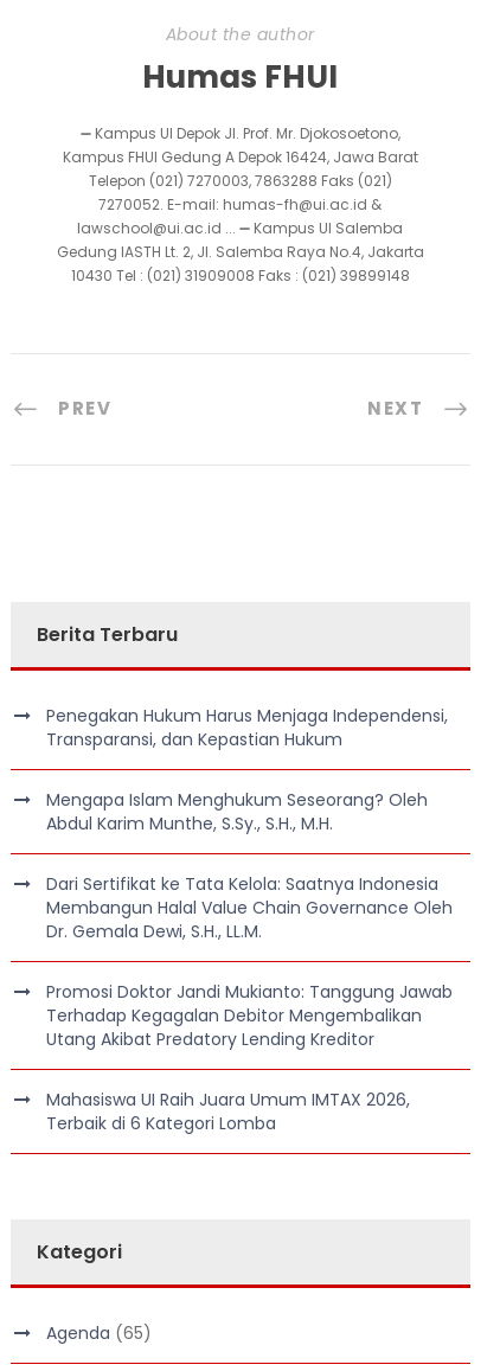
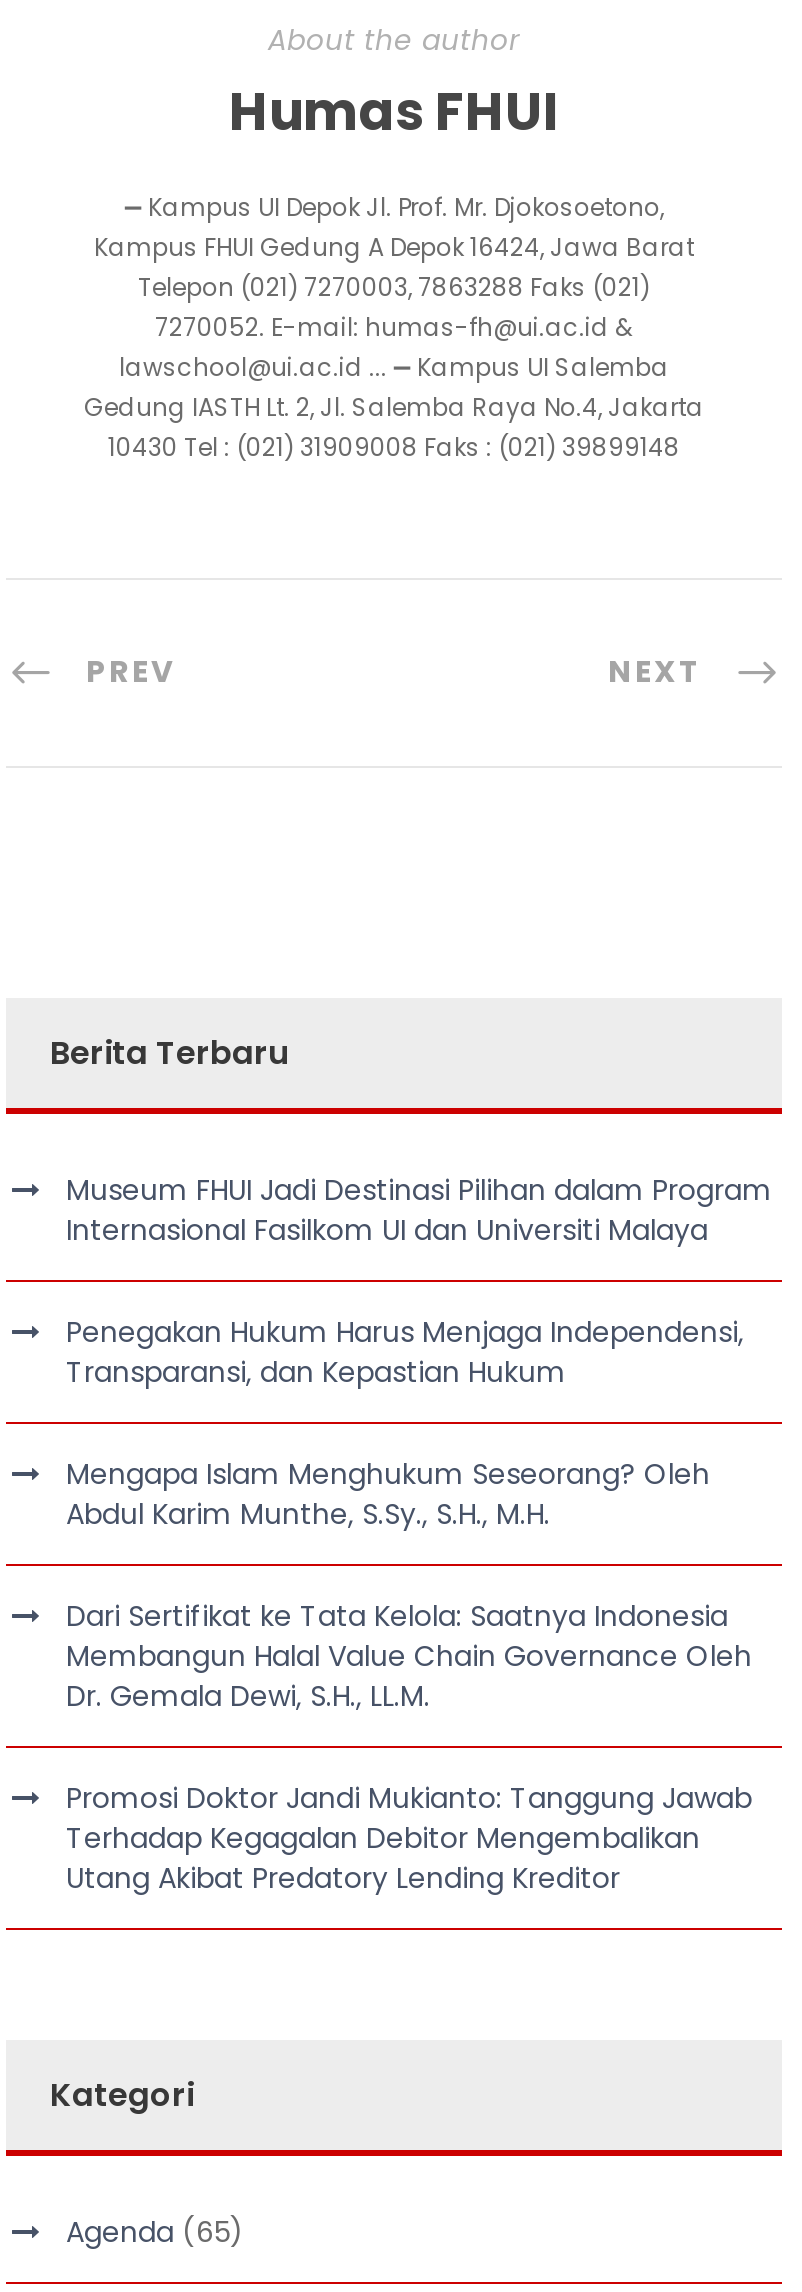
none -> [66,1171,772,1251] Museum FHUI Jadi Destinasi Pilihan dalam Program | Internasional Fasilkom UI dan Universiti Malaya
moved [46,704,453,1052] -> [66,1313,752,1899]: Penegakan Hukum Harus Menjaga Independensi, | Transparansi, dan Kepastian Hukum | Mengapa Islam Menghukum Seseorang? Oleh | ... | Terhadap Kegagalan Debitor Mengembalikan | Utang Akibat Predatory Lending Kreditor
[46,1088,410,1136] Mahasiswa UI Raih Juara Umum IMTAX 2026, | Terbaik di 6 Kategori Lomba -> none

